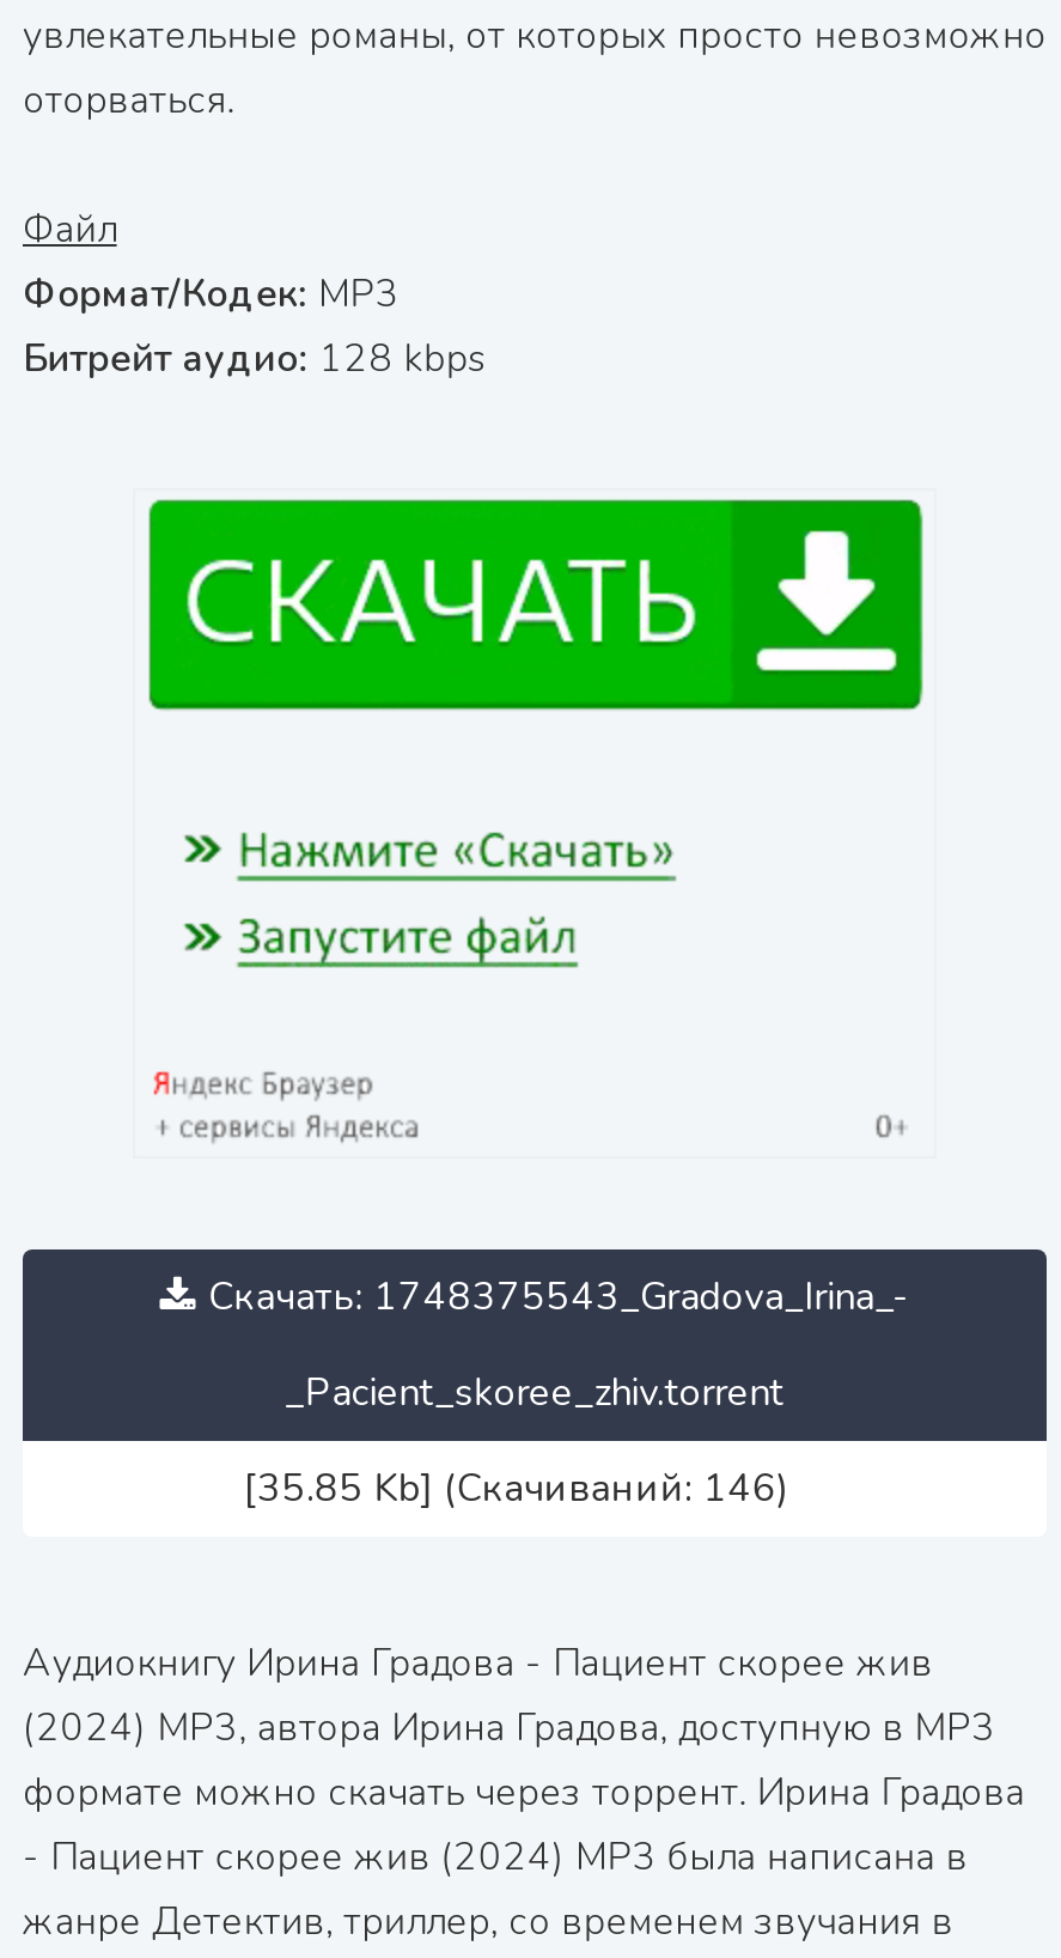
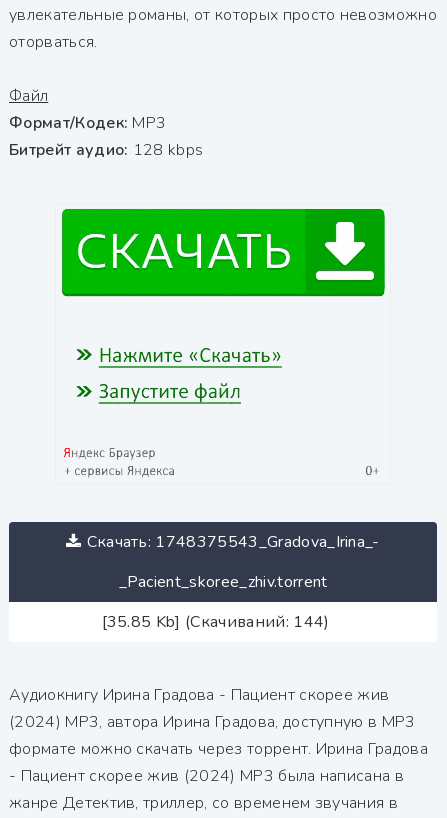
[244,1462,789,1515] [35.85 Kb] (Скачиваний: 146) -> [101,611,329,633] [35.85 Kb] (Скачиваний: 144)

